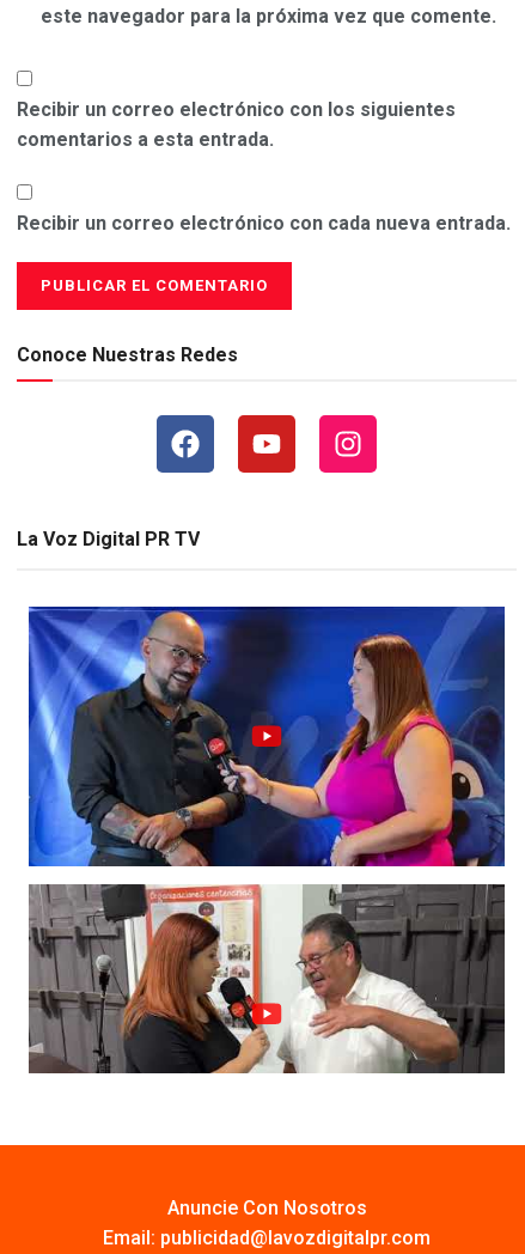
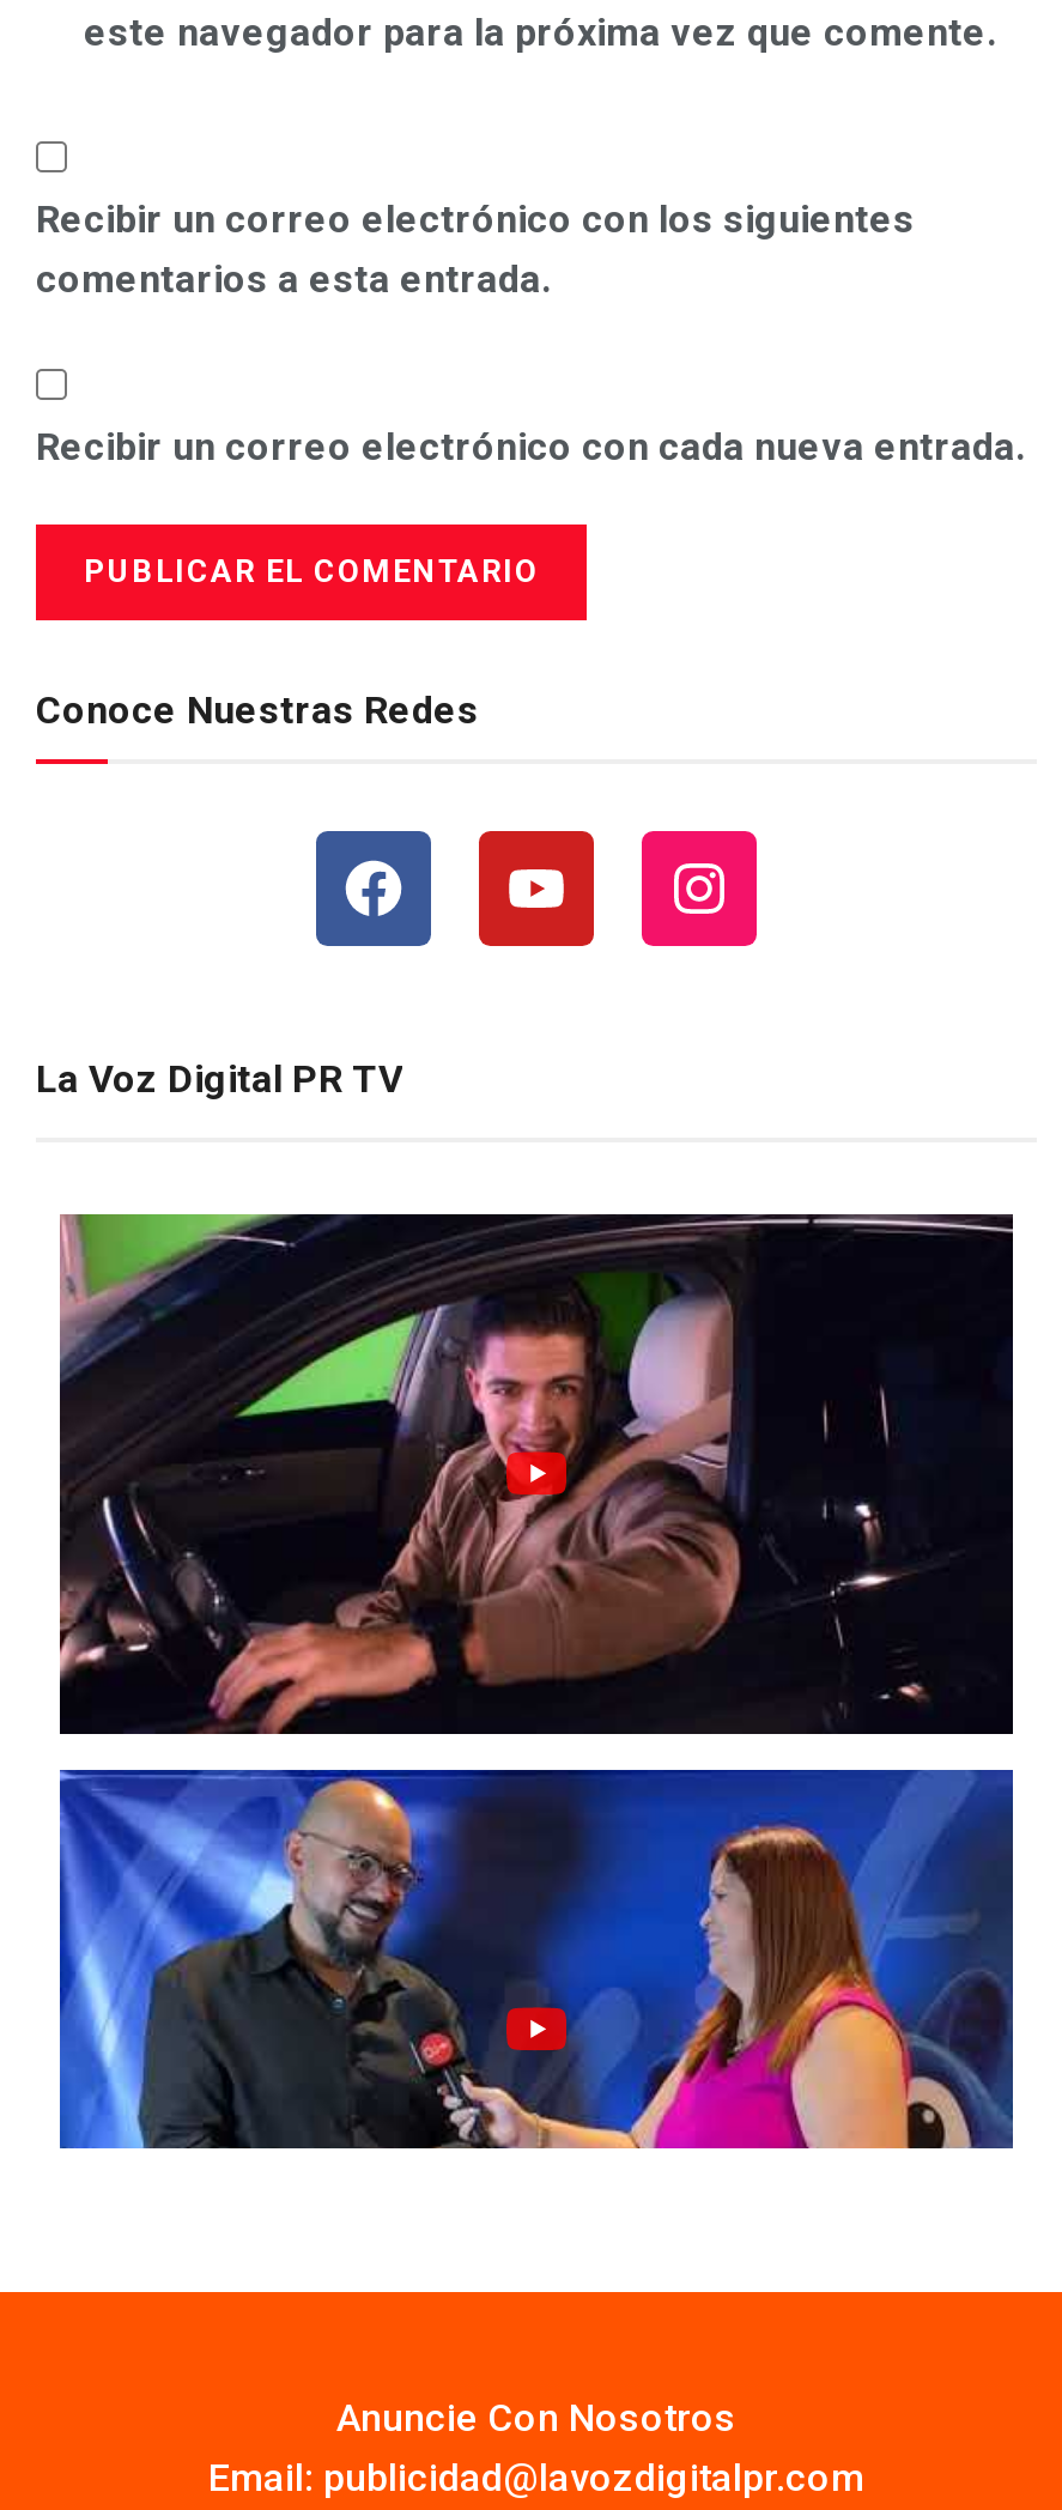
[28,605,506,868] [image] -> [57,1212,1015,1736] [image]
[28,883,505,1075] [image] -> [57,1768,1013,2151] [image]

